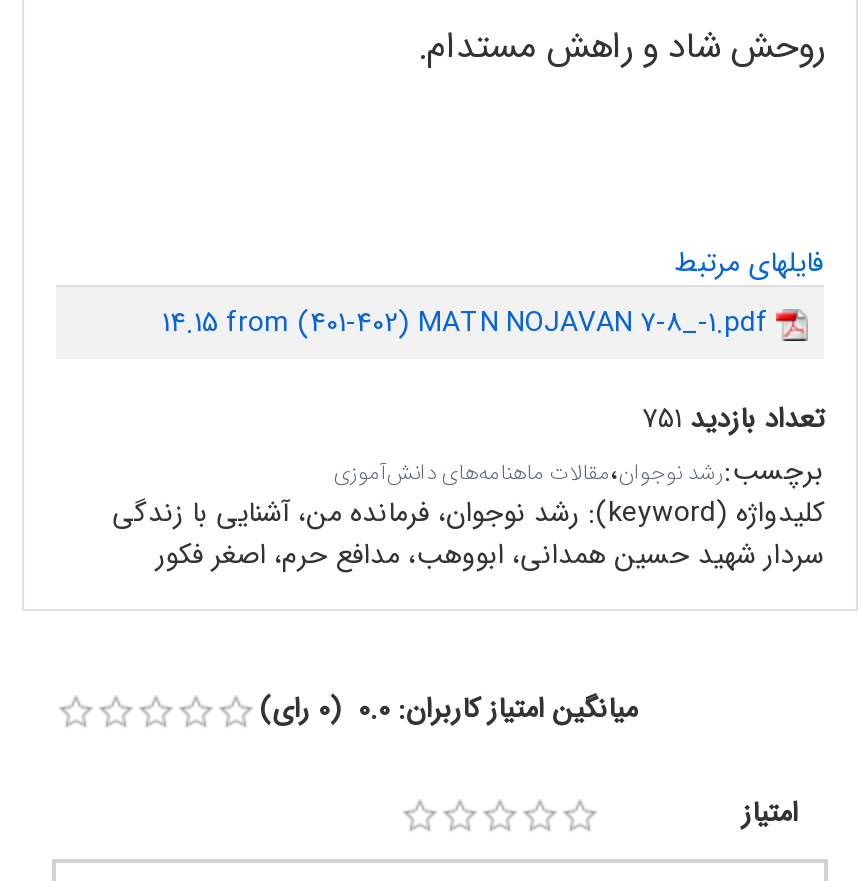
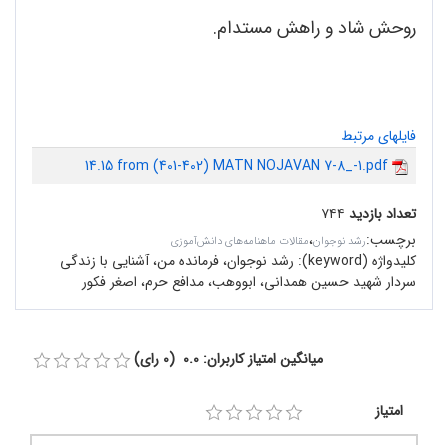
[642,397,824,441] تعداد بازدید ۷۵۱ -> [321,203,416,225] تعداد بازدید ۷۴۴

